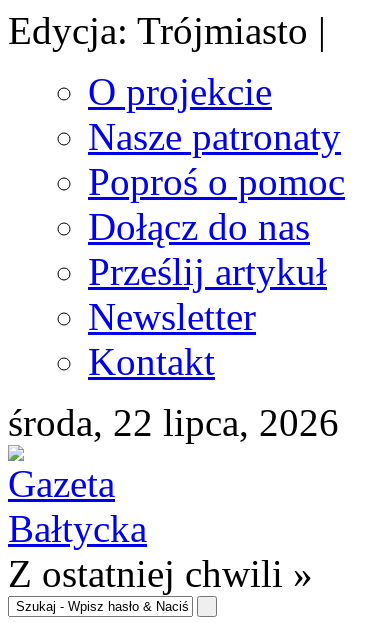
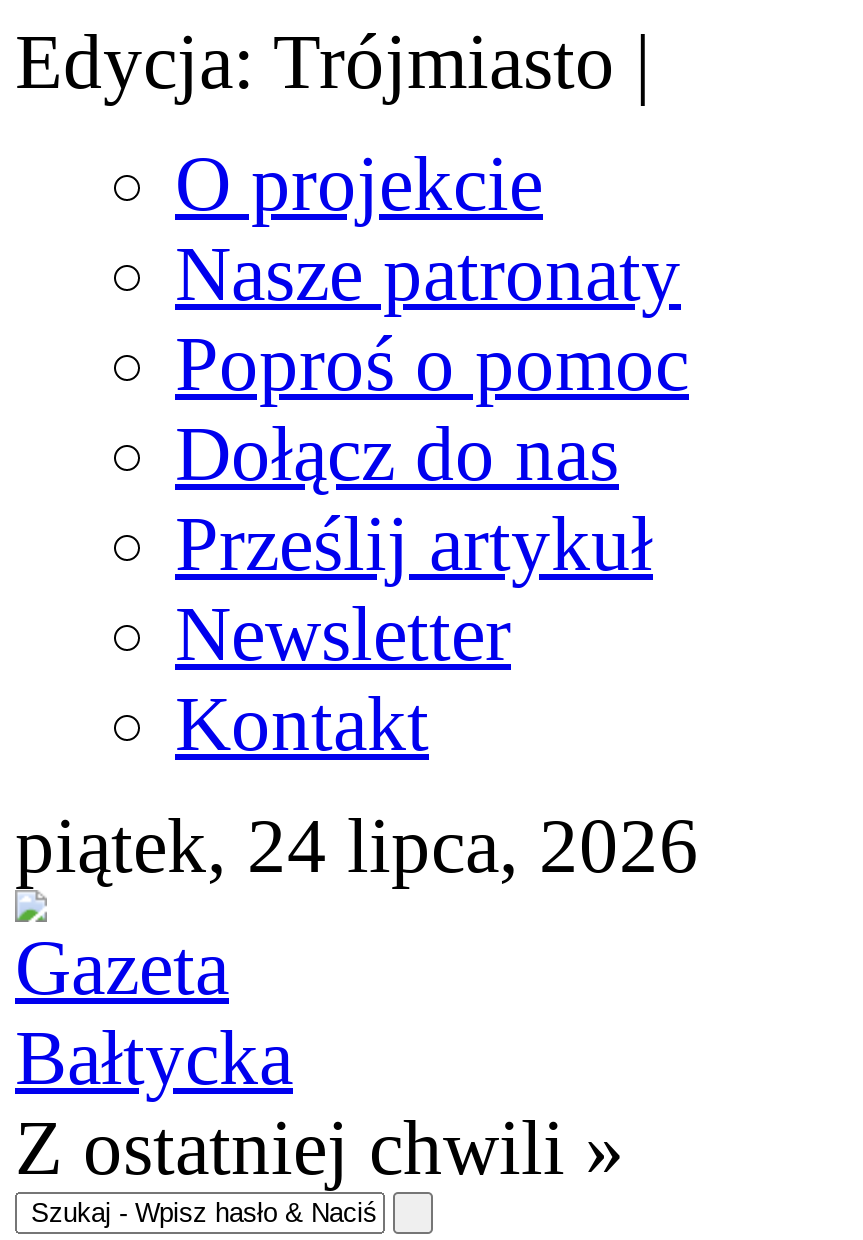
[8,401,339,444] środa, 22 lipca, 2026 -> [15,802,699,888] piątek, 24 lipca, 2026

